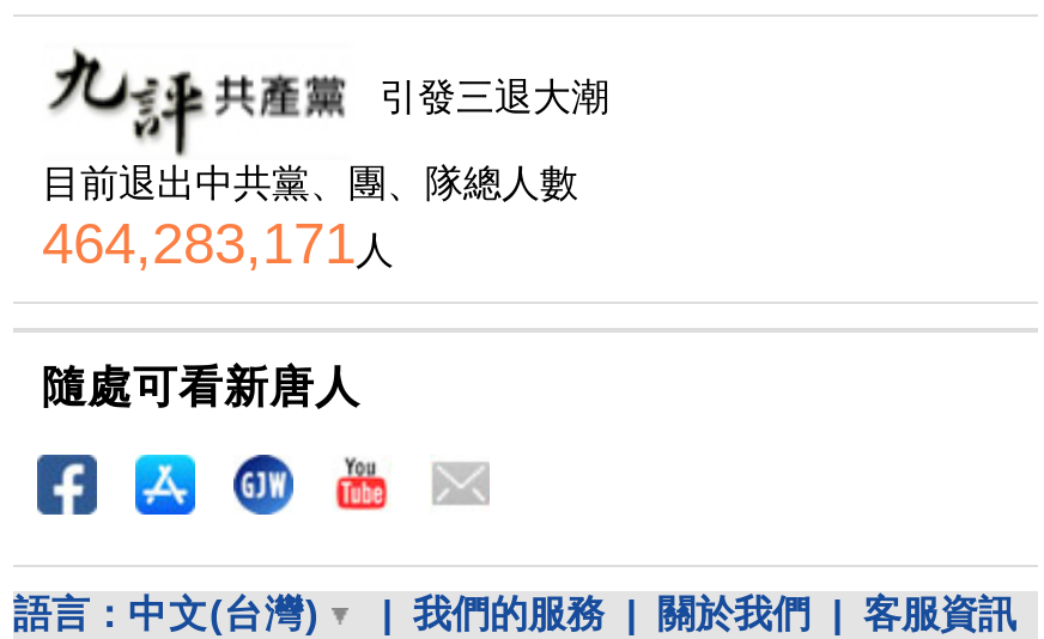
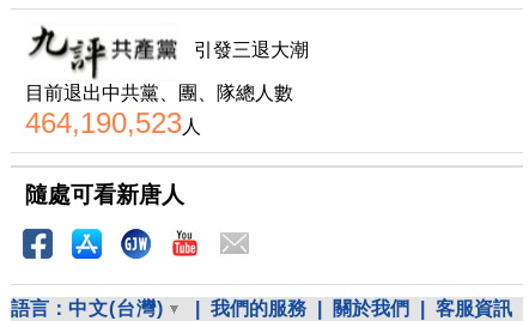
[42,210,394,275] 464,283,171人 -> [25,106,201,139] 464,190,523人

